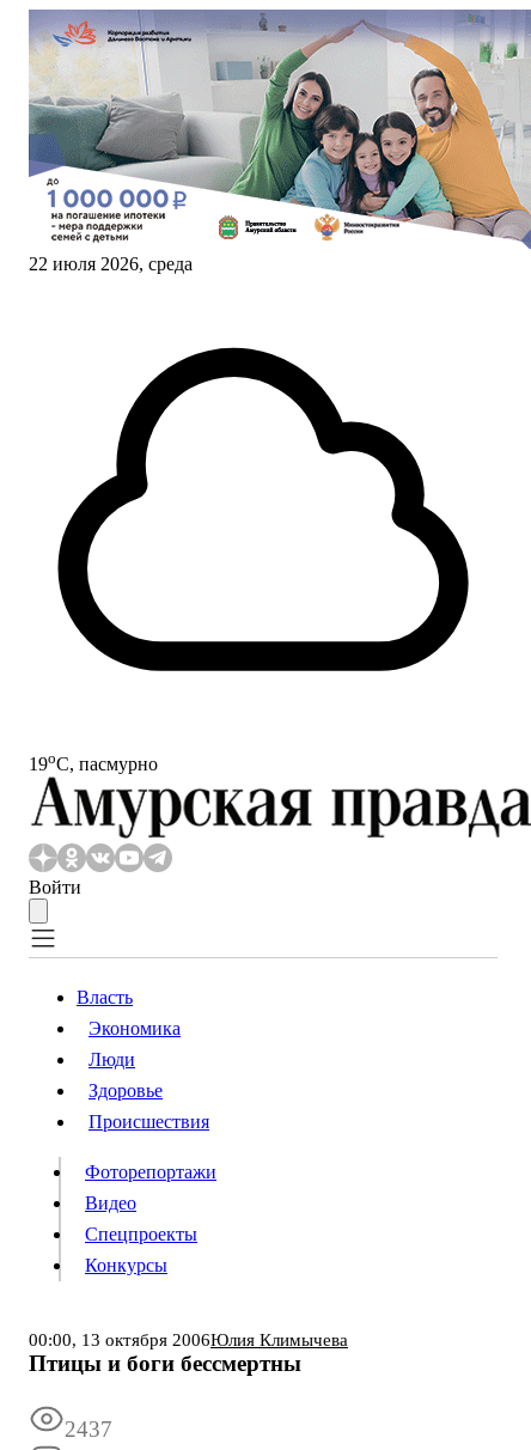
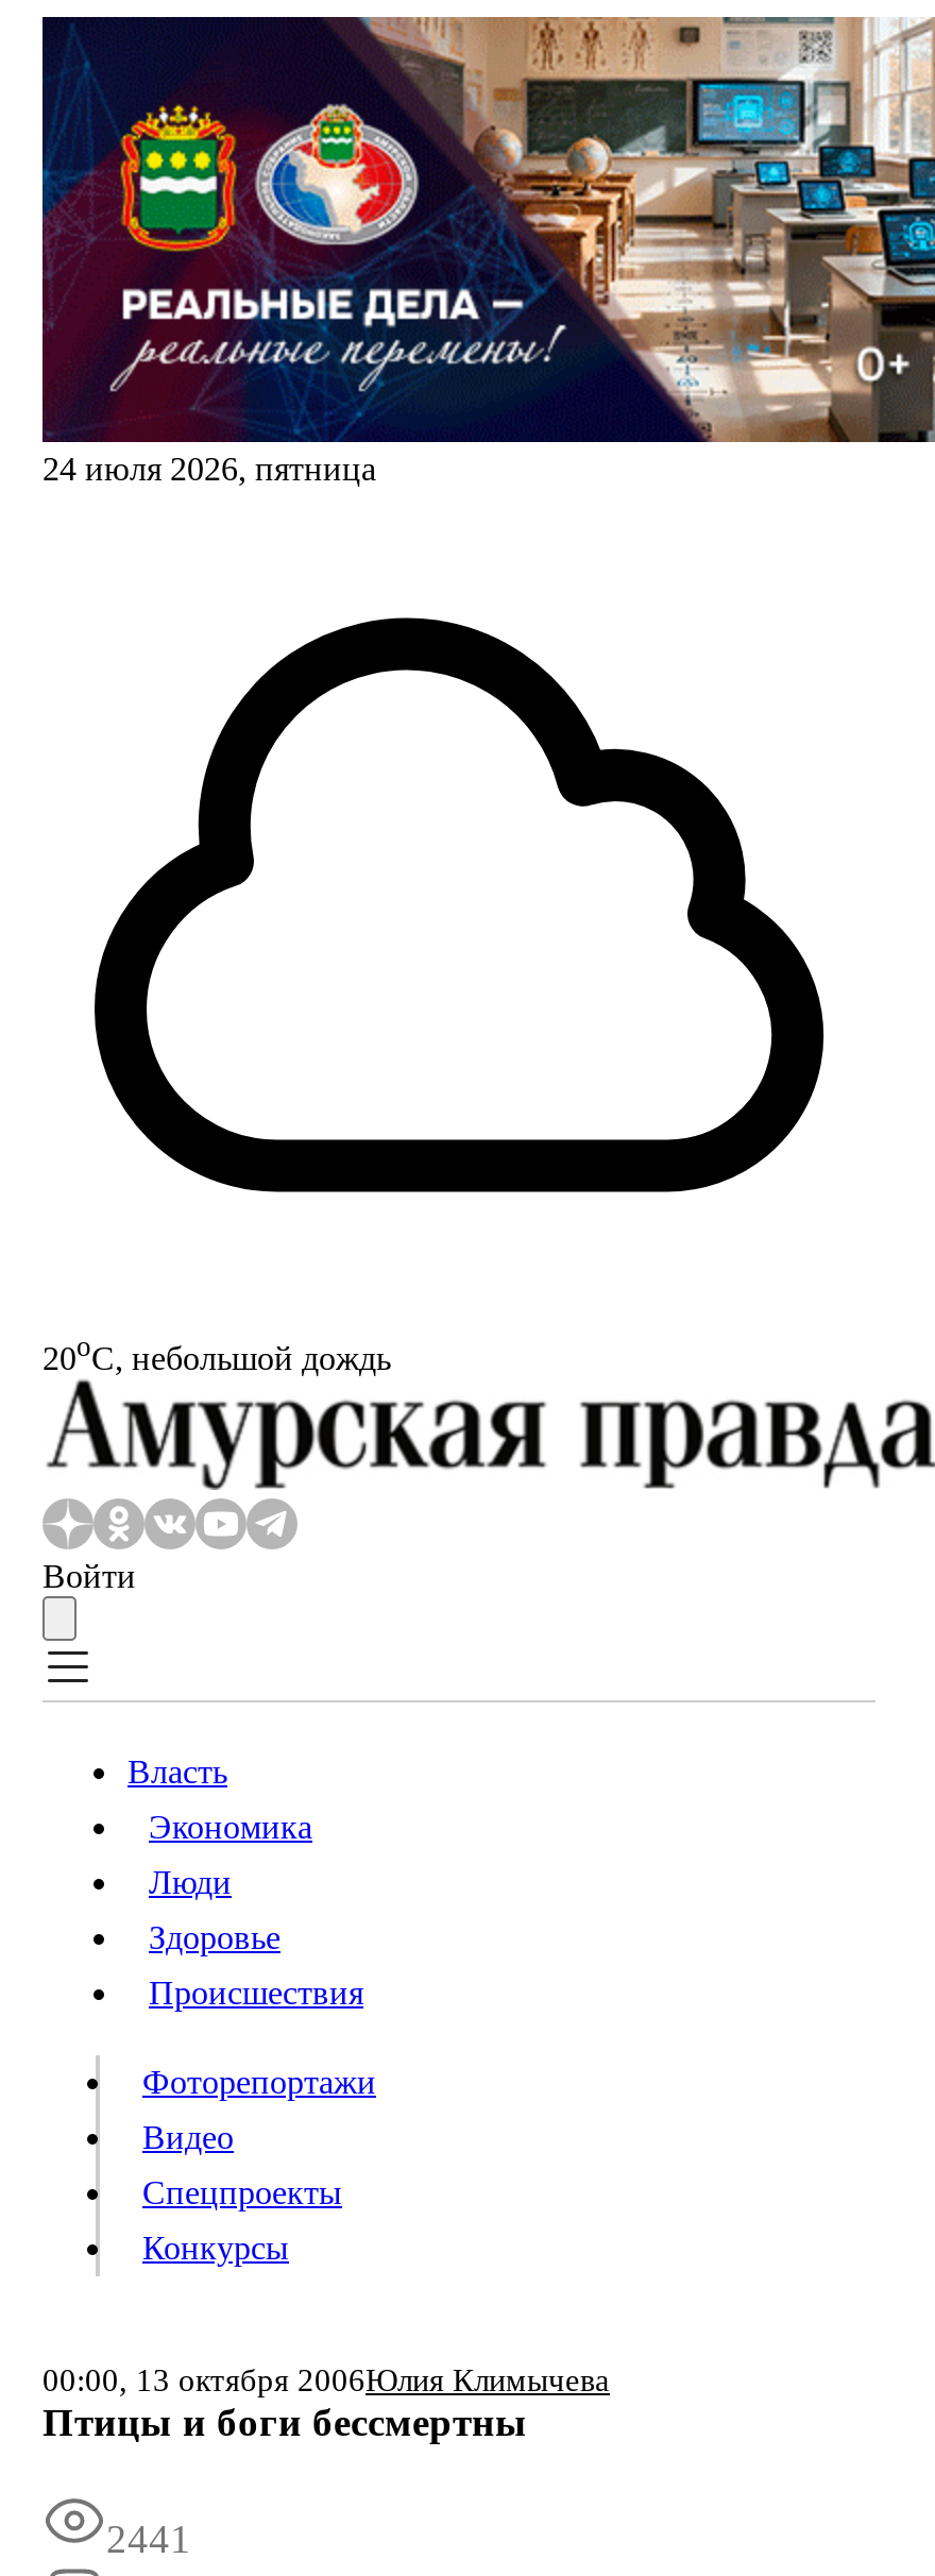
[28,10,527,274] [image] | 22 июля 2026, среда -> [40,15,929,487] [image] | 24 июля 2026, пятница
[29,749,158,774] 19oС, пасмурно -> [42,1331,391,1376] 20oС, небольшой дождь
[65,1417,112,1442] 2437 -> [106,2517,191,2562] 2441

